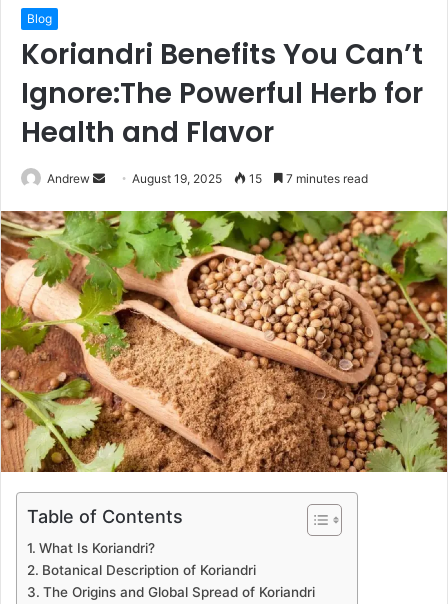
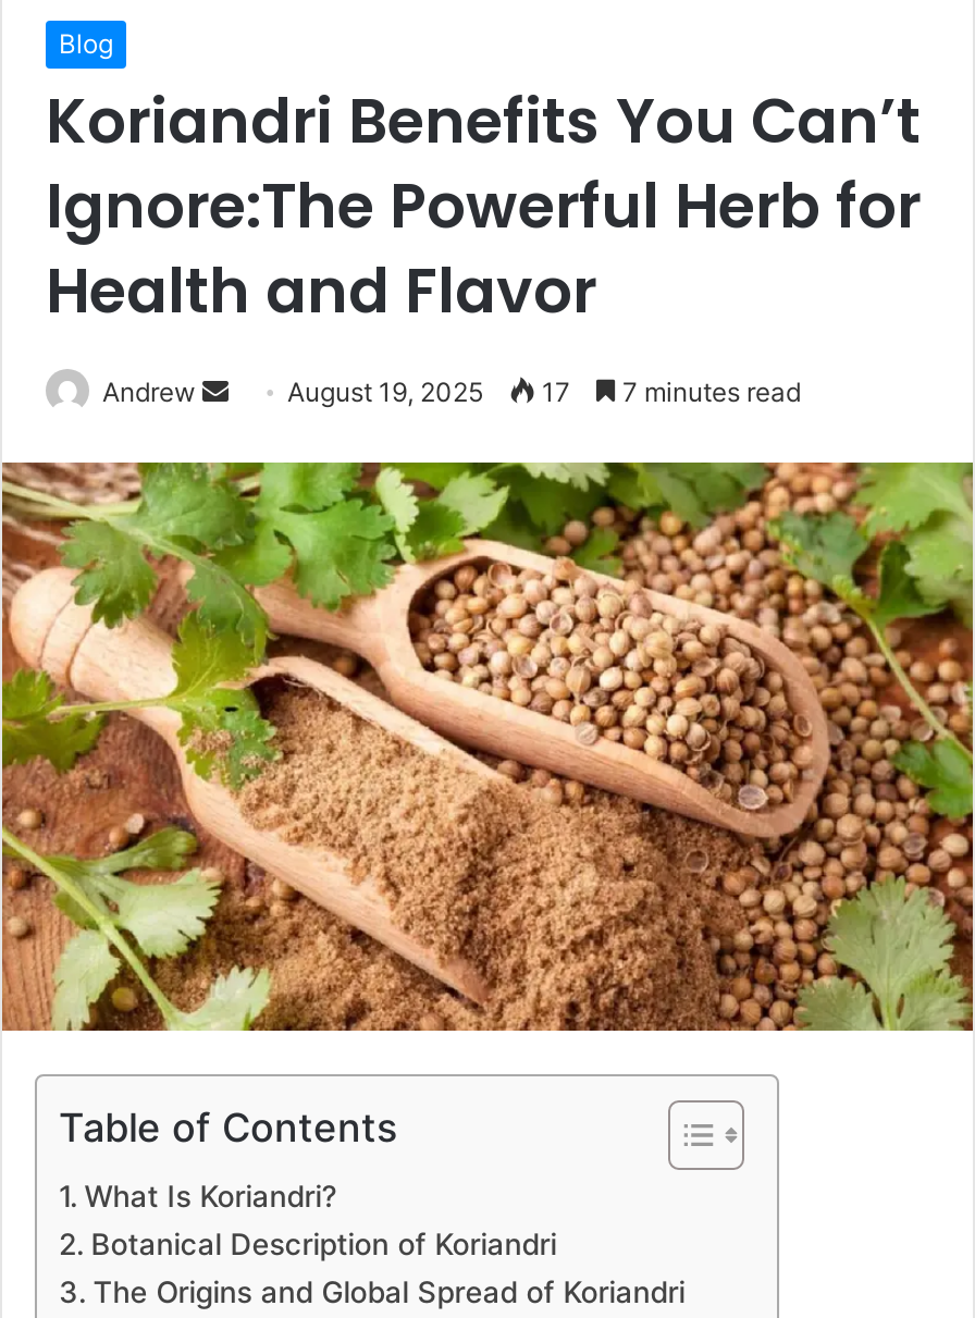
[246,171,262,186] 15 -> [535,376,570,409] 17

